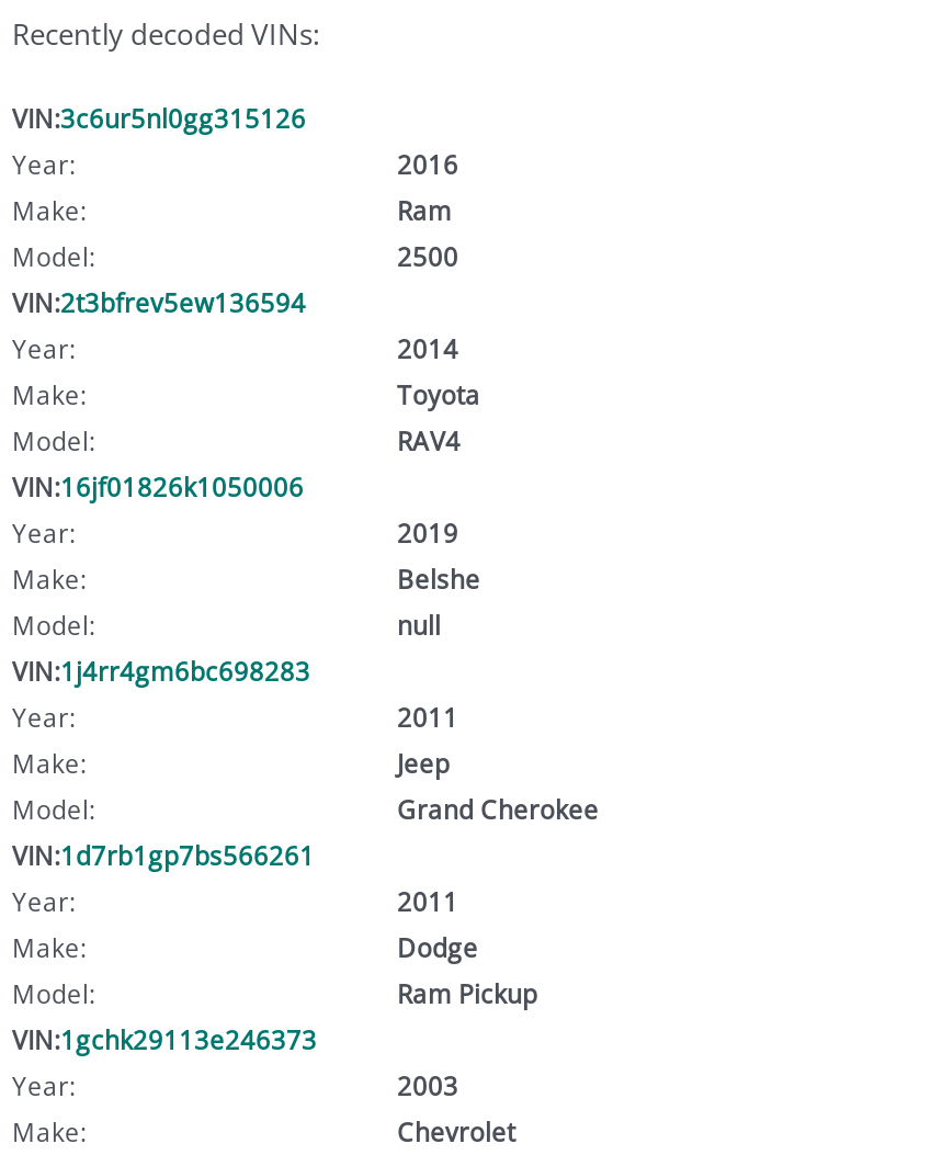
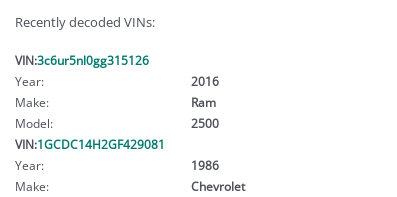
[12,283,306,318] VIN:2t3bfrev5ew136594 -> [15,135,165,151] VIN:1GCDC14H2GF429081
[12,329,599,1101] 2014 | Make: | Toyota | Model: | RAV4 | VIN:16jf01826k1050006 | Year: | 2019 | Make: | Belshe | Model: | null | VIN:1j4rr4gm6bc698283 | Year: | 2011 | Make: | Jeep | Model: | Grand Cherokee | VIN:1d7rb1gp7bs566261 | Year: | 2011 | Make: | Dodge | Model: | Ram Pickup | VIN:1gchk29113e246373 | Year: | 2003 -> [190,156,218,172] 1986

